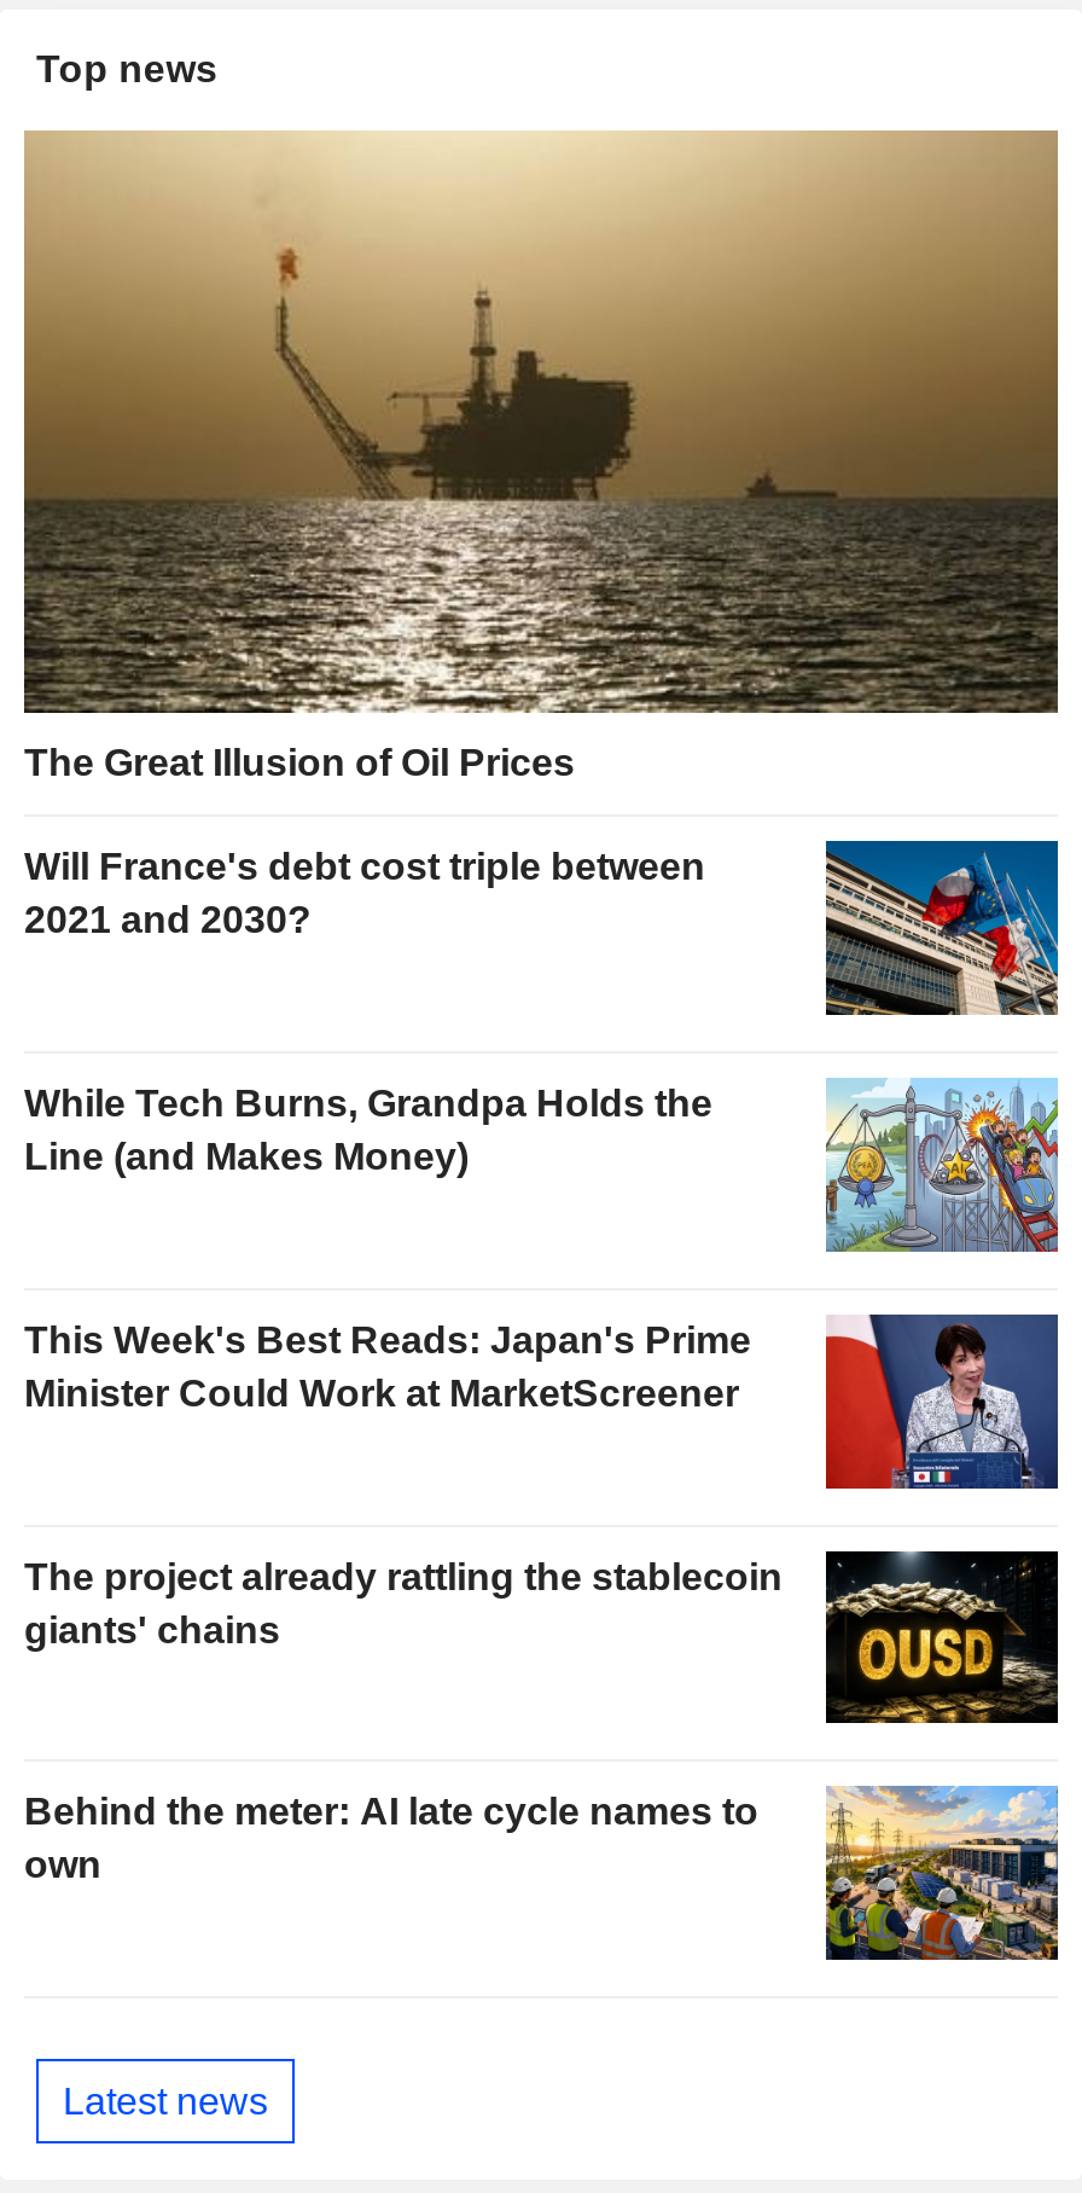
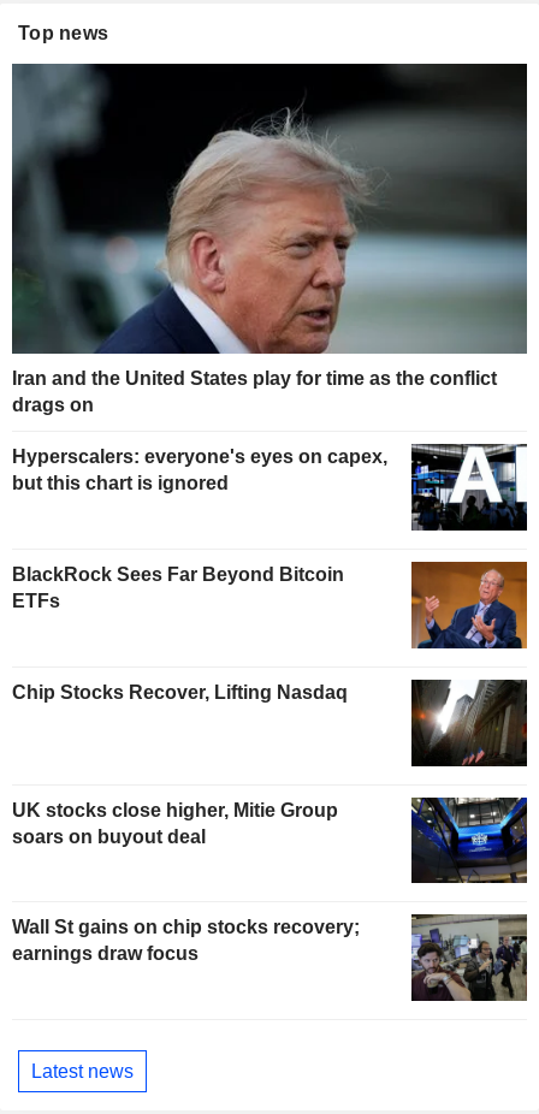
[22,128,1060,783] [image] | The Great Illusion of Oil Prices -> [11,63,528,415] [image] | Iran and the United States play for time as the conflict | drags on
[24,846,705,940] Will France's debt cost triple between | 2021 and 2030? -> [12,446,387,493] Hyperscalers: everyone's eyes on capex, | but this chart is ignored
[824,839,1060,1017] [image] -> [411,443,528,532] [image]
[24,1082,712,1177] While Tech Burns, Grandpa Holds the | Line (and Makes Money) -> [12,564,344,611] BlackRock Sees Far Beyond Bitcoin | ETFs
[824,1078,1060,1254] [image] -> [410,561,528,650] [image]
[24,1319,751,1413] This Week's Best Reads: Japan's Prime | Minister Could Work at MarketScreener -> [12,682,348,702] Chip Stocks Recover, Lifting Nasdaq
[824,1312,1060,1491] [image] -> [410,679,528,768] [image]
[24,1555,783,1649] The project already rattling the stablecoin | giants' chains -> [12,799,338,846] UK stocks close higher, Mitie Group | soars on buyout deal
[824,1549,1060,1725] [image] -> [410,796,528,884] [image]
[24,1792,758,1886] Behind the meter: AI late cycle names to | own -> [12,917,360,964] Wall St gains on chip stocks recovery; | earnings draw focus
[826,1783,1060,1962] [image] -> [410,913,527,1001] [image]

